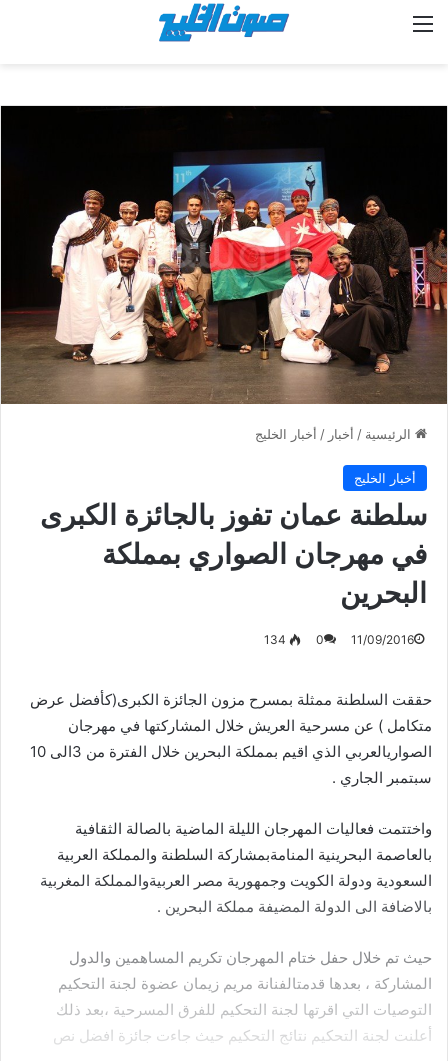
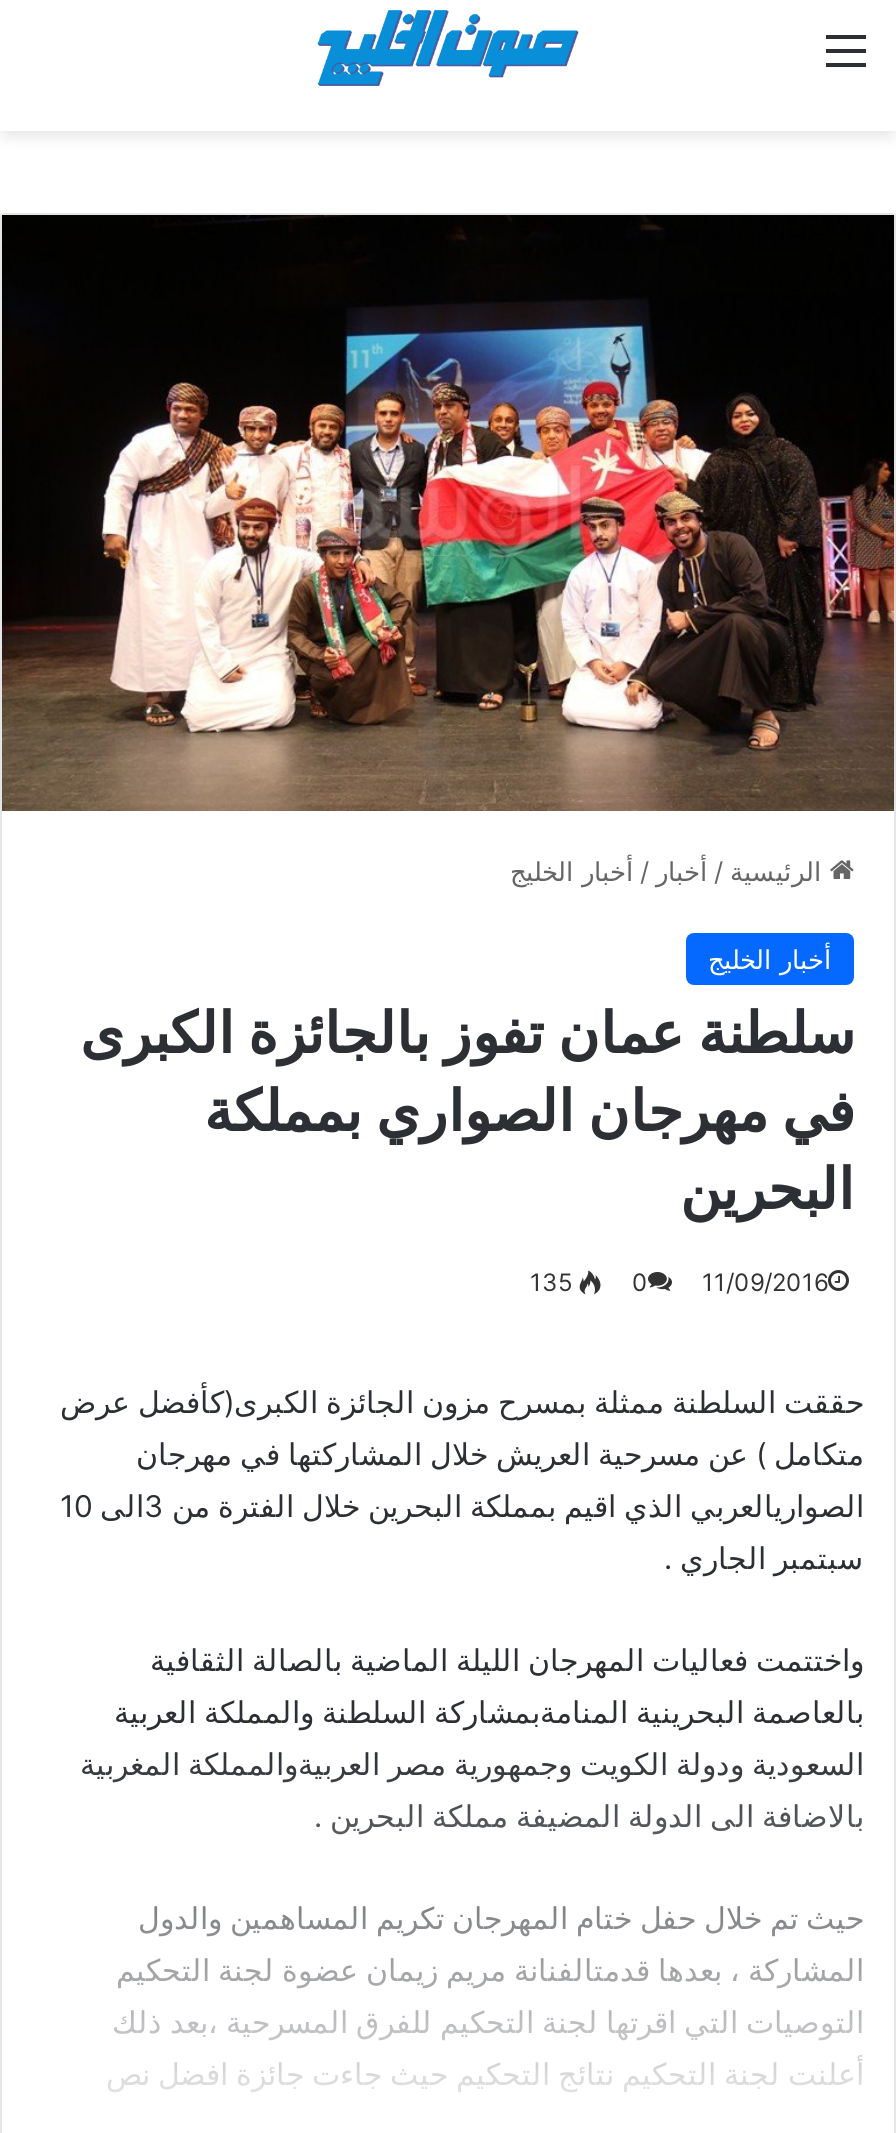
[264,632,286,647] 134 -> [530,1266,572,1296] 135

